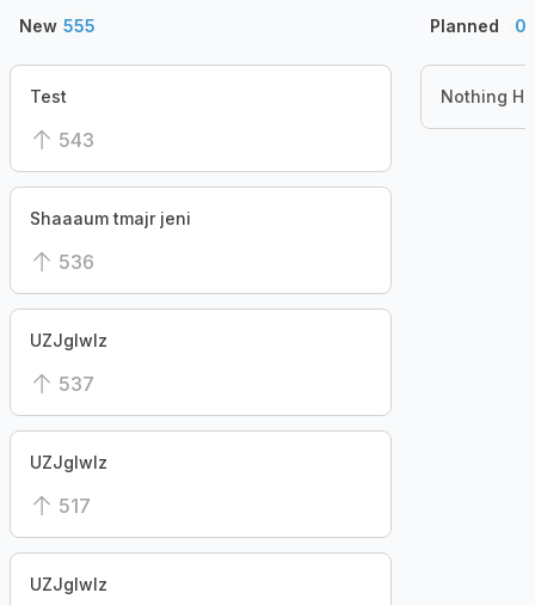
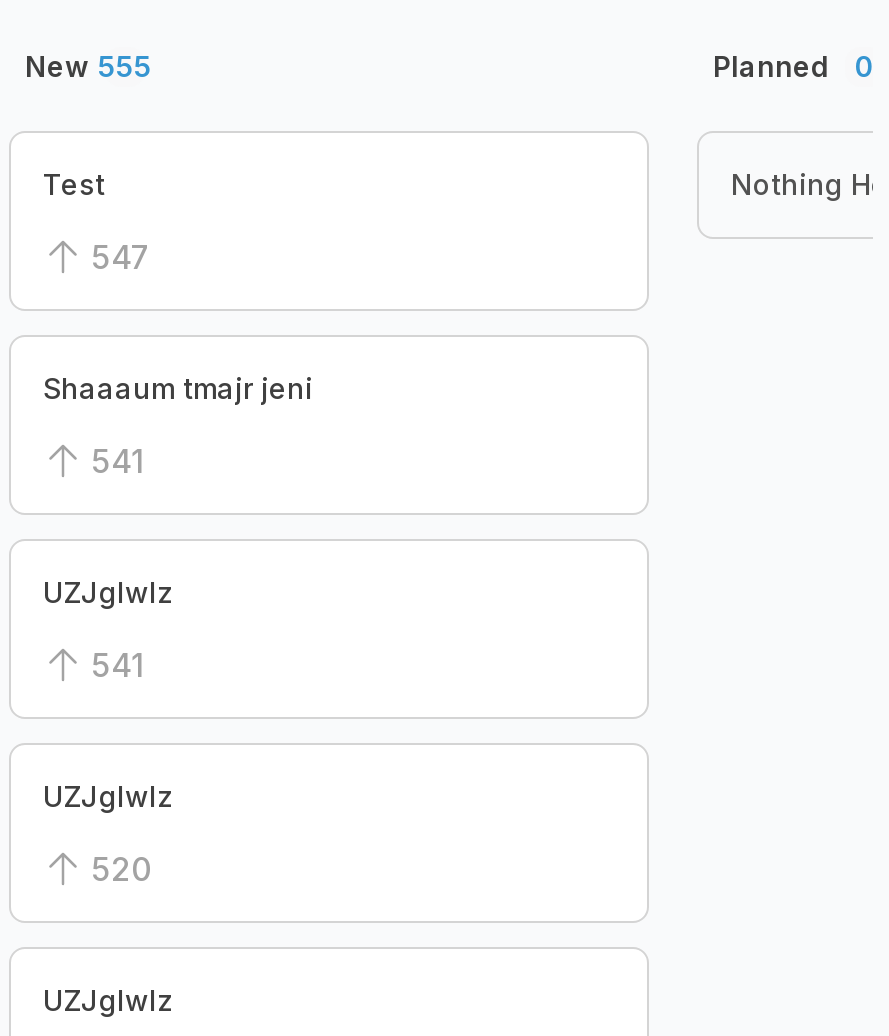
[59,128,94,152] 543 -> [91,237,151,277] 547
[59,250,94,274] 536 -> [91,441,145,481] 541
[59,372,94,396] 537 -> [91,645,145,685] 541
[59,494,91,518] 517 -> [91,849,153,889] 520

